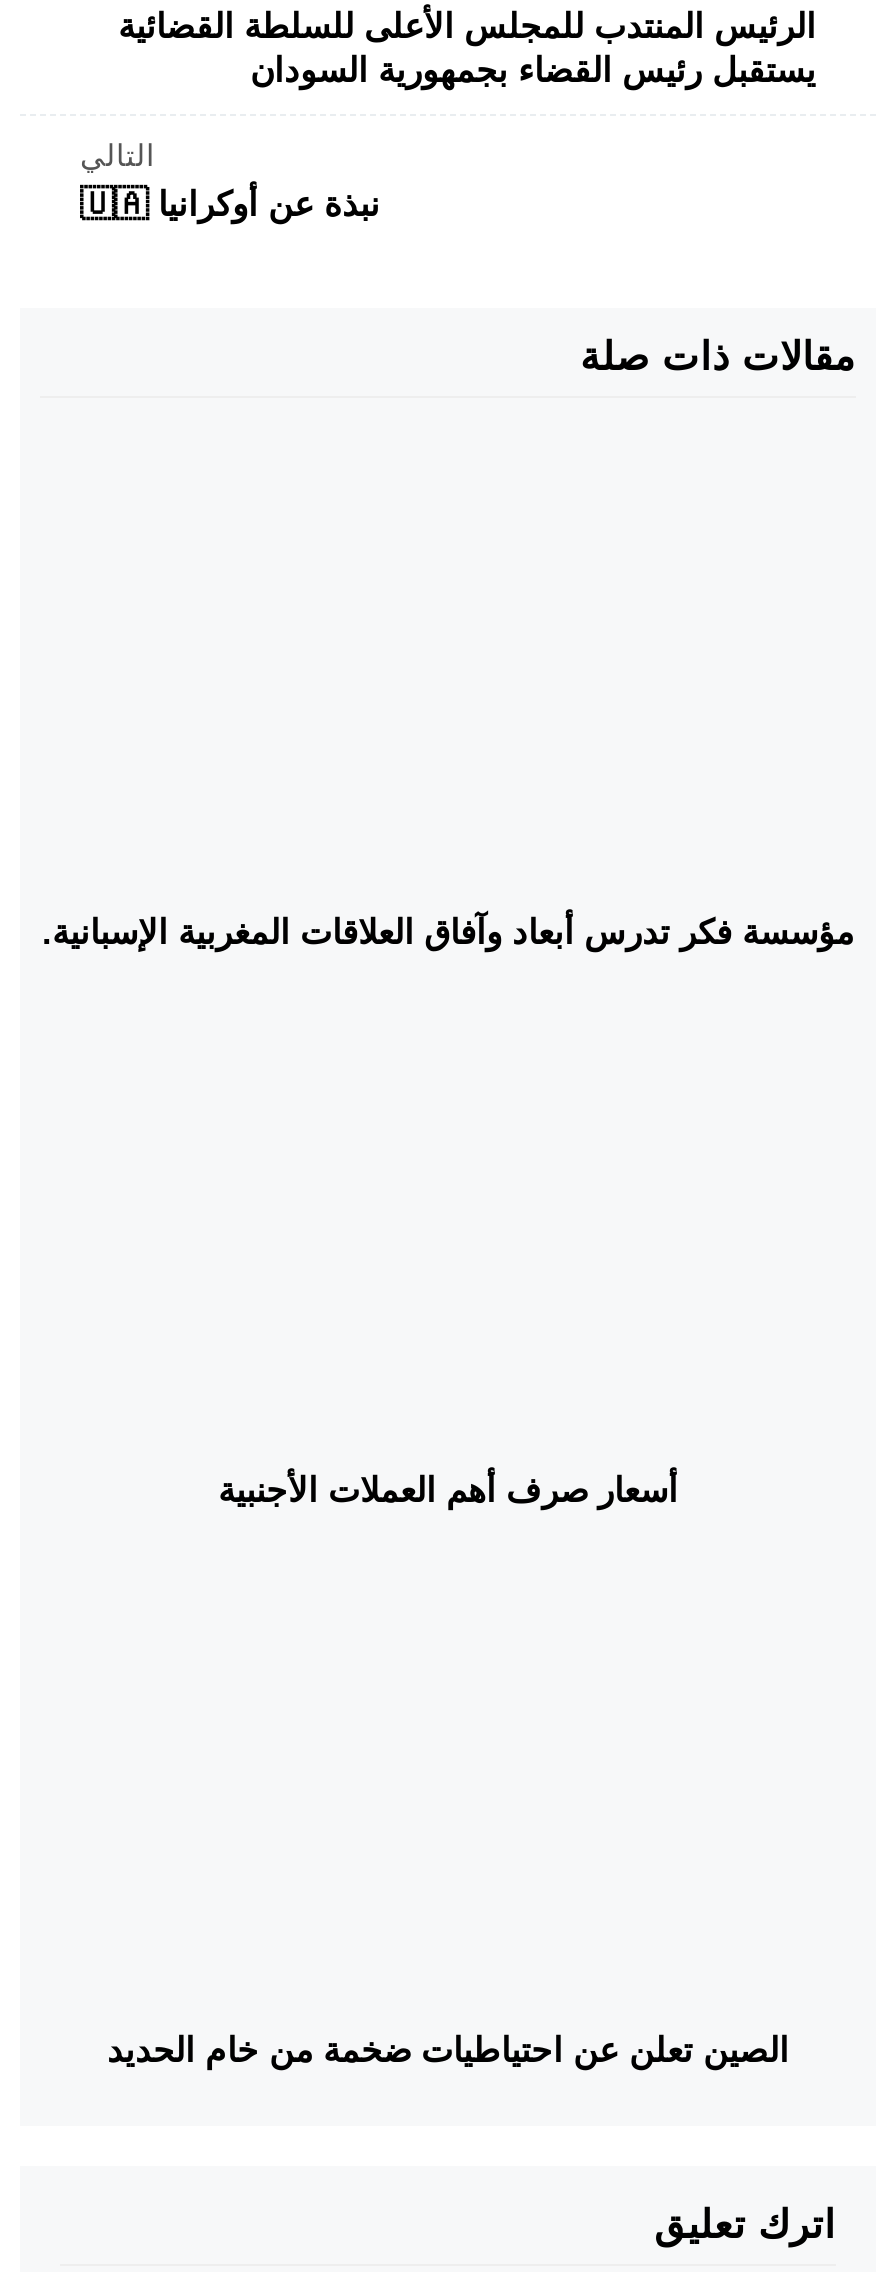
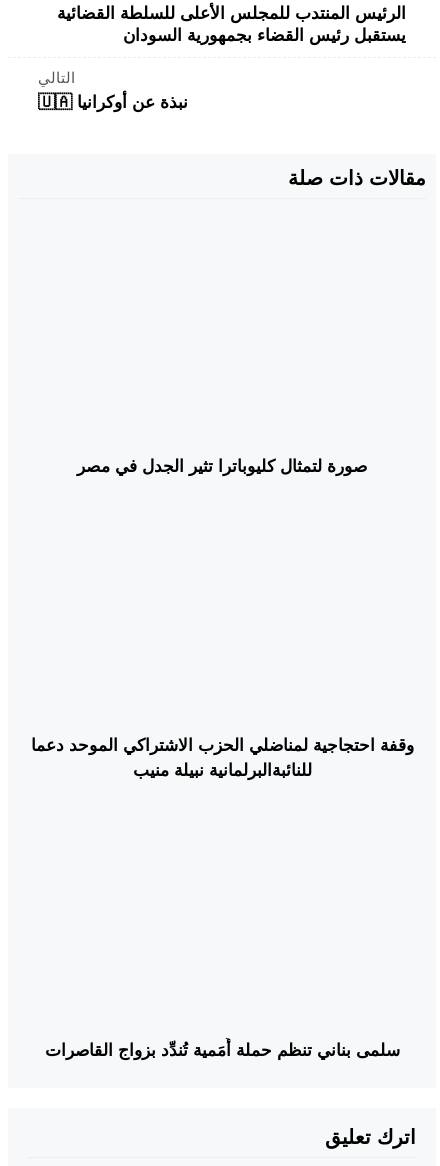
[42,913,854,951] مؤسسة فكر تدرس أبعاد وآفاق العلاقات المغربية الإسبانية. -> [77,457,367,476] صورة لتمثال كليوباترا تثير الجدل في مصر
[218,1472,678,1510] أسعار صرف أهم العملات الأجنبية -> [30,736,413,780] وقفة احتجاجية لمناضلي الحزب الاشتراكي الموحد دعما | للنائبةالبرلمانية نبيلة منيب
[107,2031,789,2069] الصين تعلن عن احتياطيات ضخمة من خام الحديد -> [44,1041,399,1060] سلمى بناني تنظم حملة أُمَمية تُندِّد بزواج القاصرات

